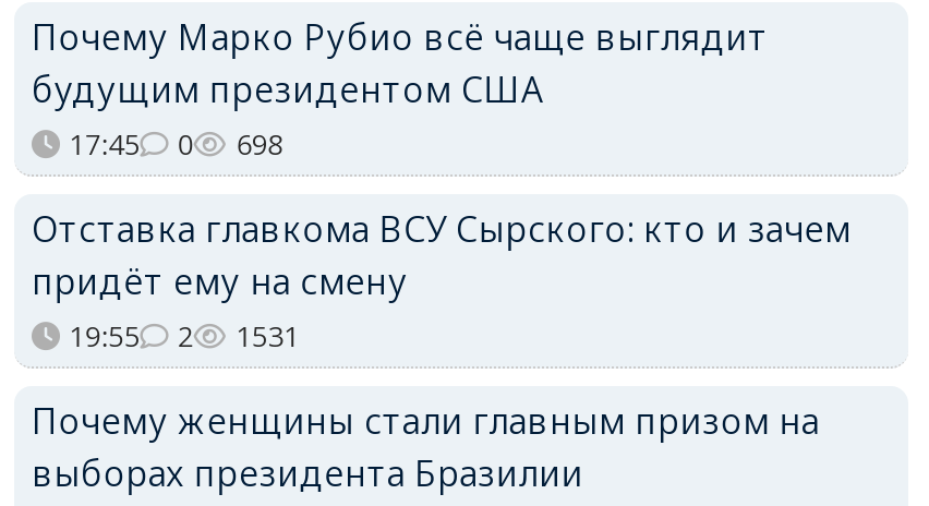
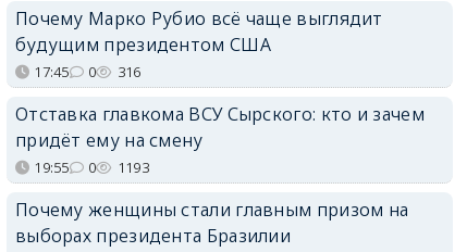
[69,124,284,163] 17:45 0 698 -> [34,62,141,81] 17:45 0 316
[178,316,194,355] 2 -> [88,157,96,177] 0
[236,316,300,355] 1531 -> [117,157,149,177] 1193

